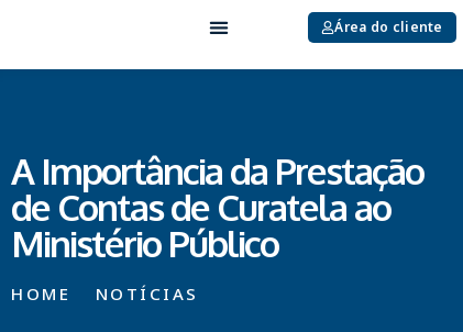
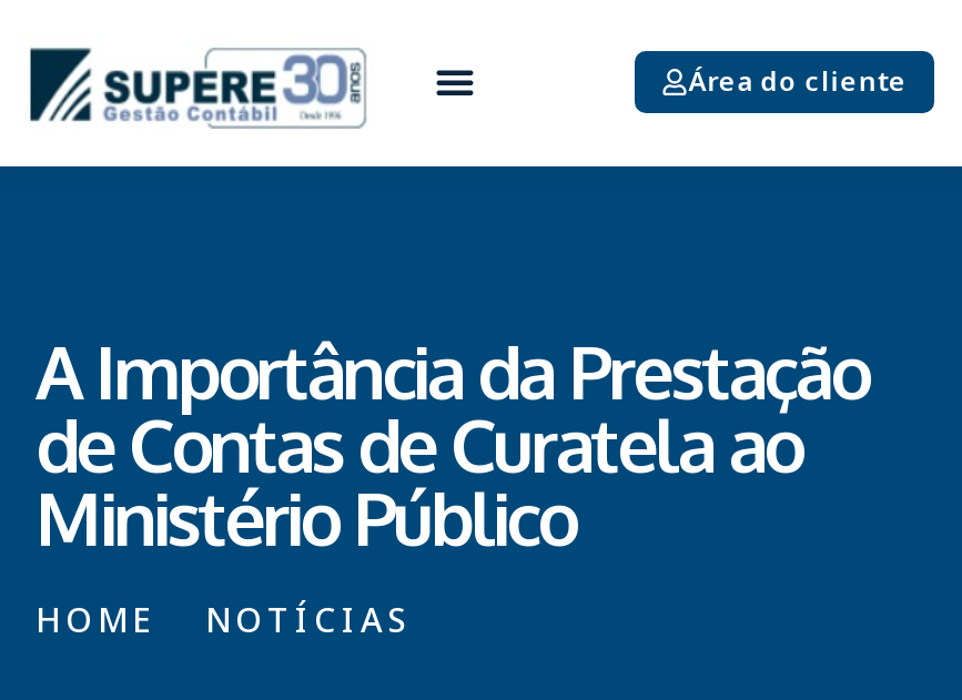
none -> [27,47,366,129] [image]

